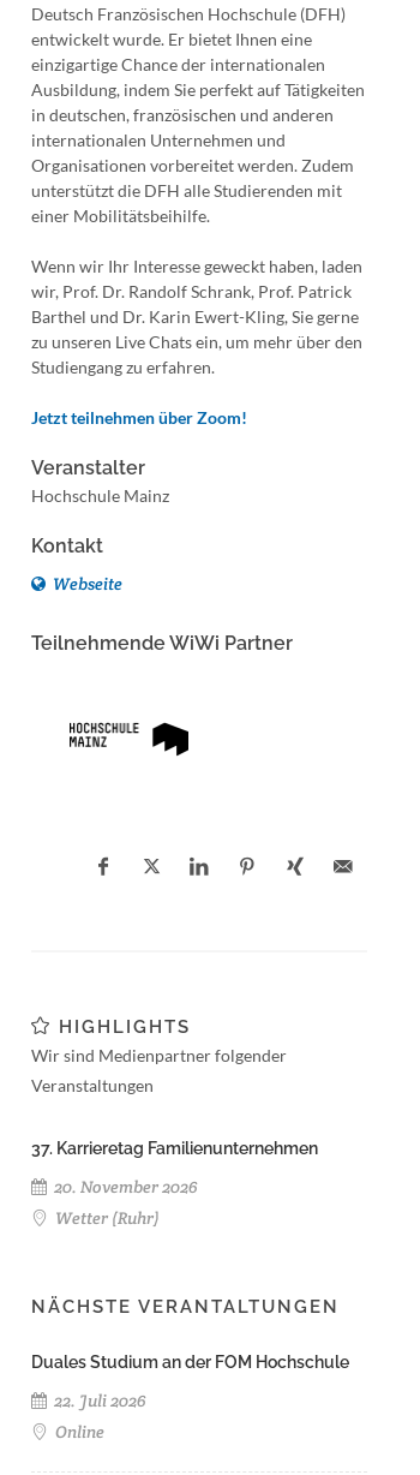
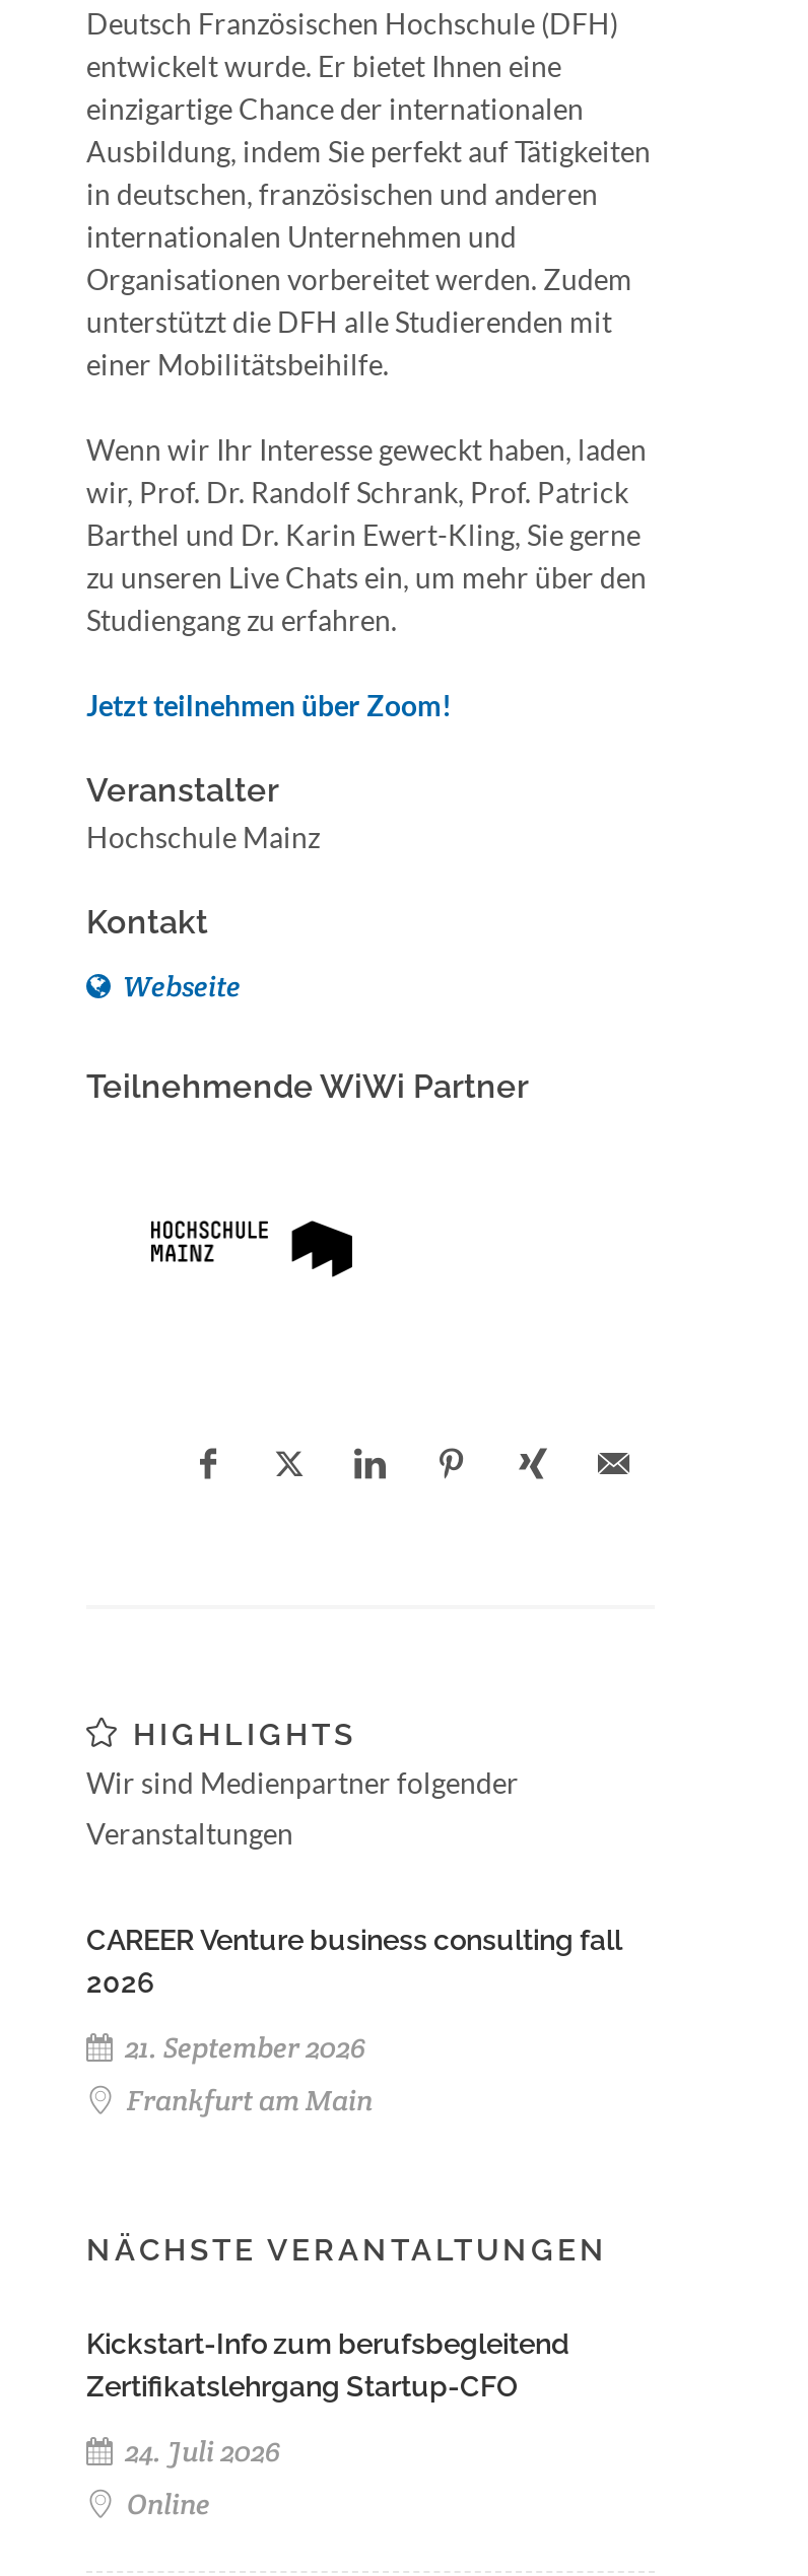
[31,1138,318,1157] 37. Karrieretag Familienunternehmen -> [86,1923,622,1998] CAREER Venture business consulting fall | 2026
[50,1175,198,1228] 20. November 2026 | Wetter (Ruhr) -> [119,2028,373,2117] 21. September 2026 | Frankfurt am Main
[31,1352,349,1371] Duales Studium an der FOM Hochschule -> [86,2326,569,2401] Kickstart-Info zum berufsbegleitend | Zertifikatslehrgang Startup-CFO
[50,1389,146,1411] 22. Juli 2026 -> [119,2432,281,2468] 24. Juli 2026

